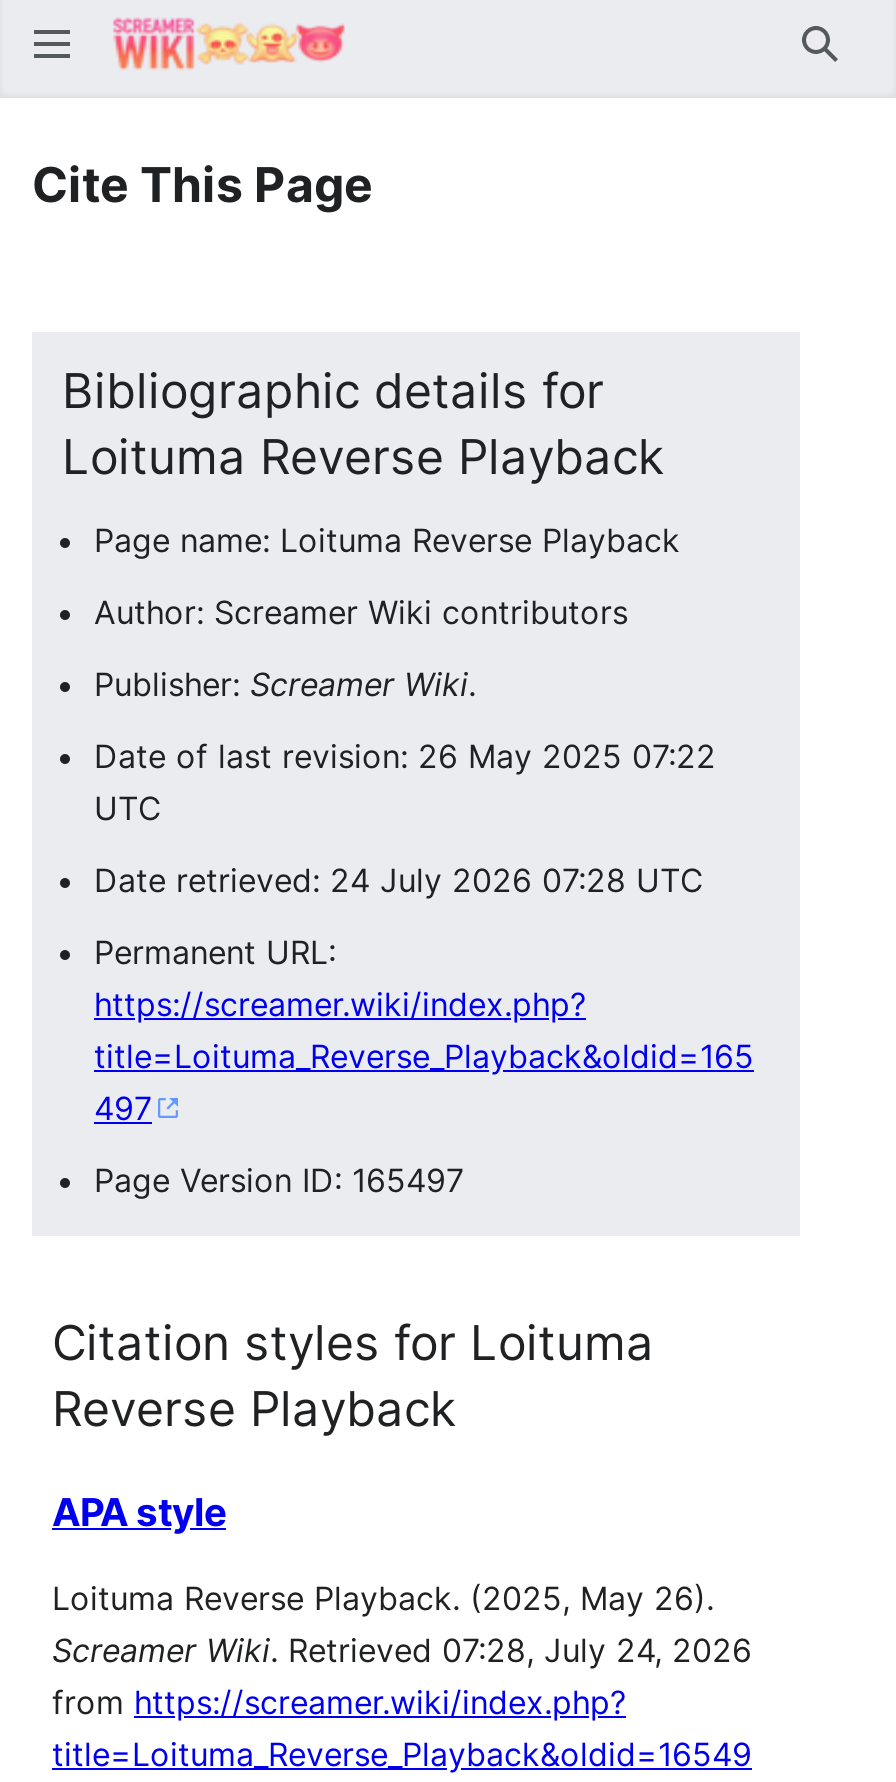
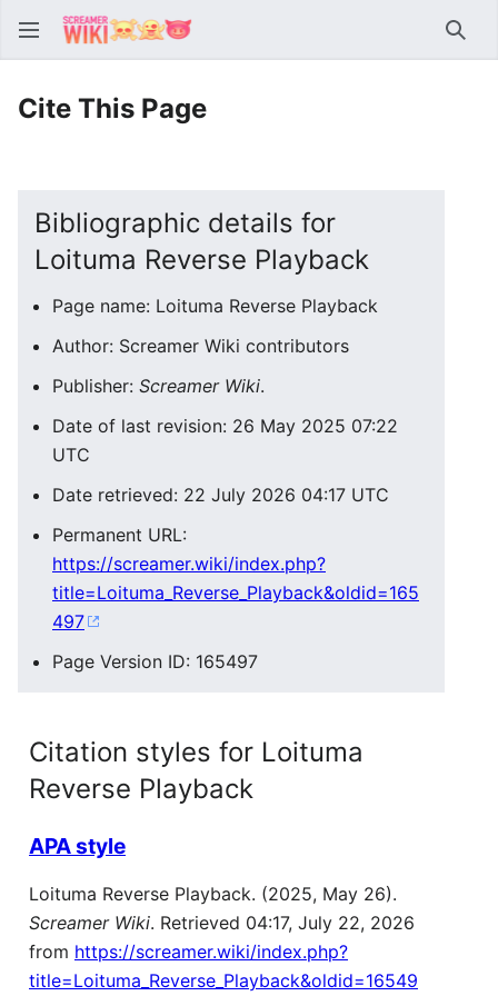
[94,860,704,900] Date retrieved: 24 July 2026 07:28 UTC -> [52,484,389,506] Date retrieved: 22 July 2026 04:17 UTC
[52,1630,752,1670] Screamer Wiki. Retrieved 07:28, July 24, 2026 -> [29,912,415,934] Screamer Wiki. Retrieved 04:17, July 22, 2026

